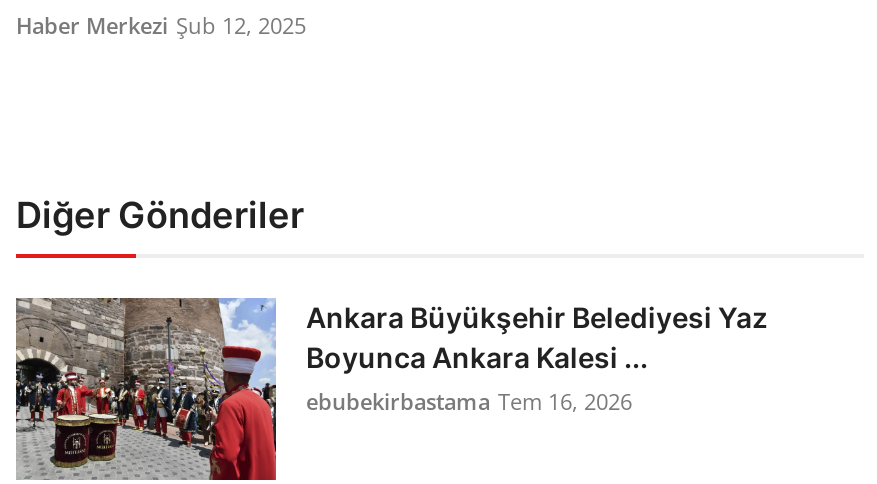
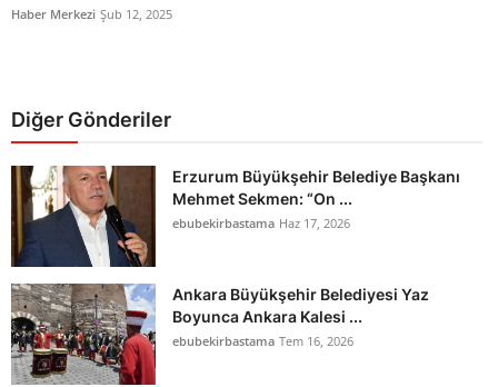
none -> [11,165,460,268] [image] | Erzurum Büyükşehir Belediye Başkanı | Mehmet Sekmen: “On ... | ebubekirbastama Haz 17, 2026

